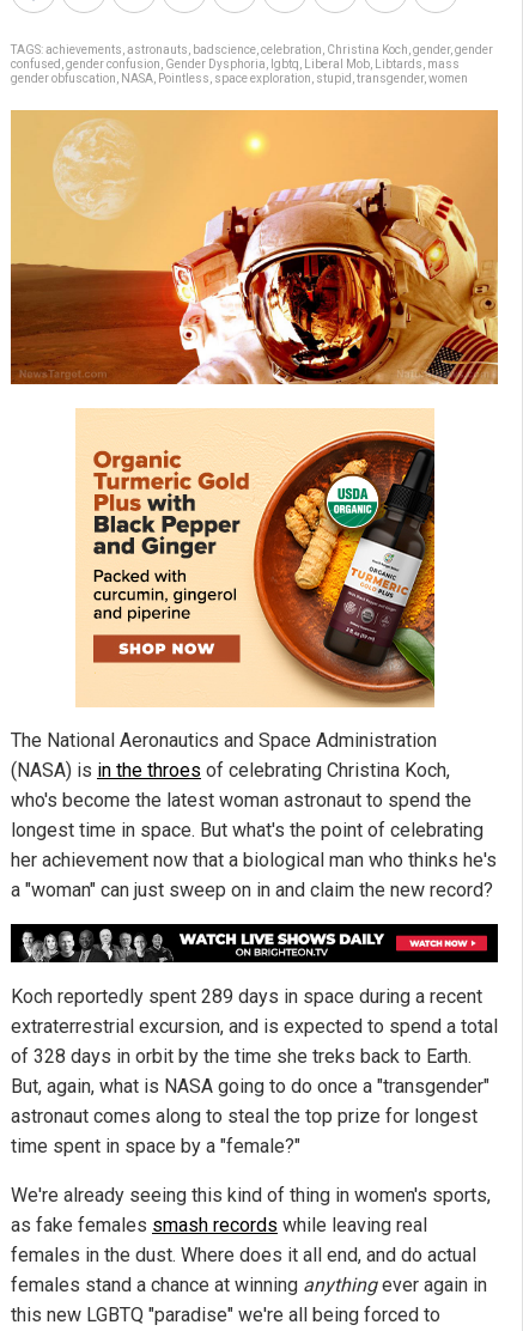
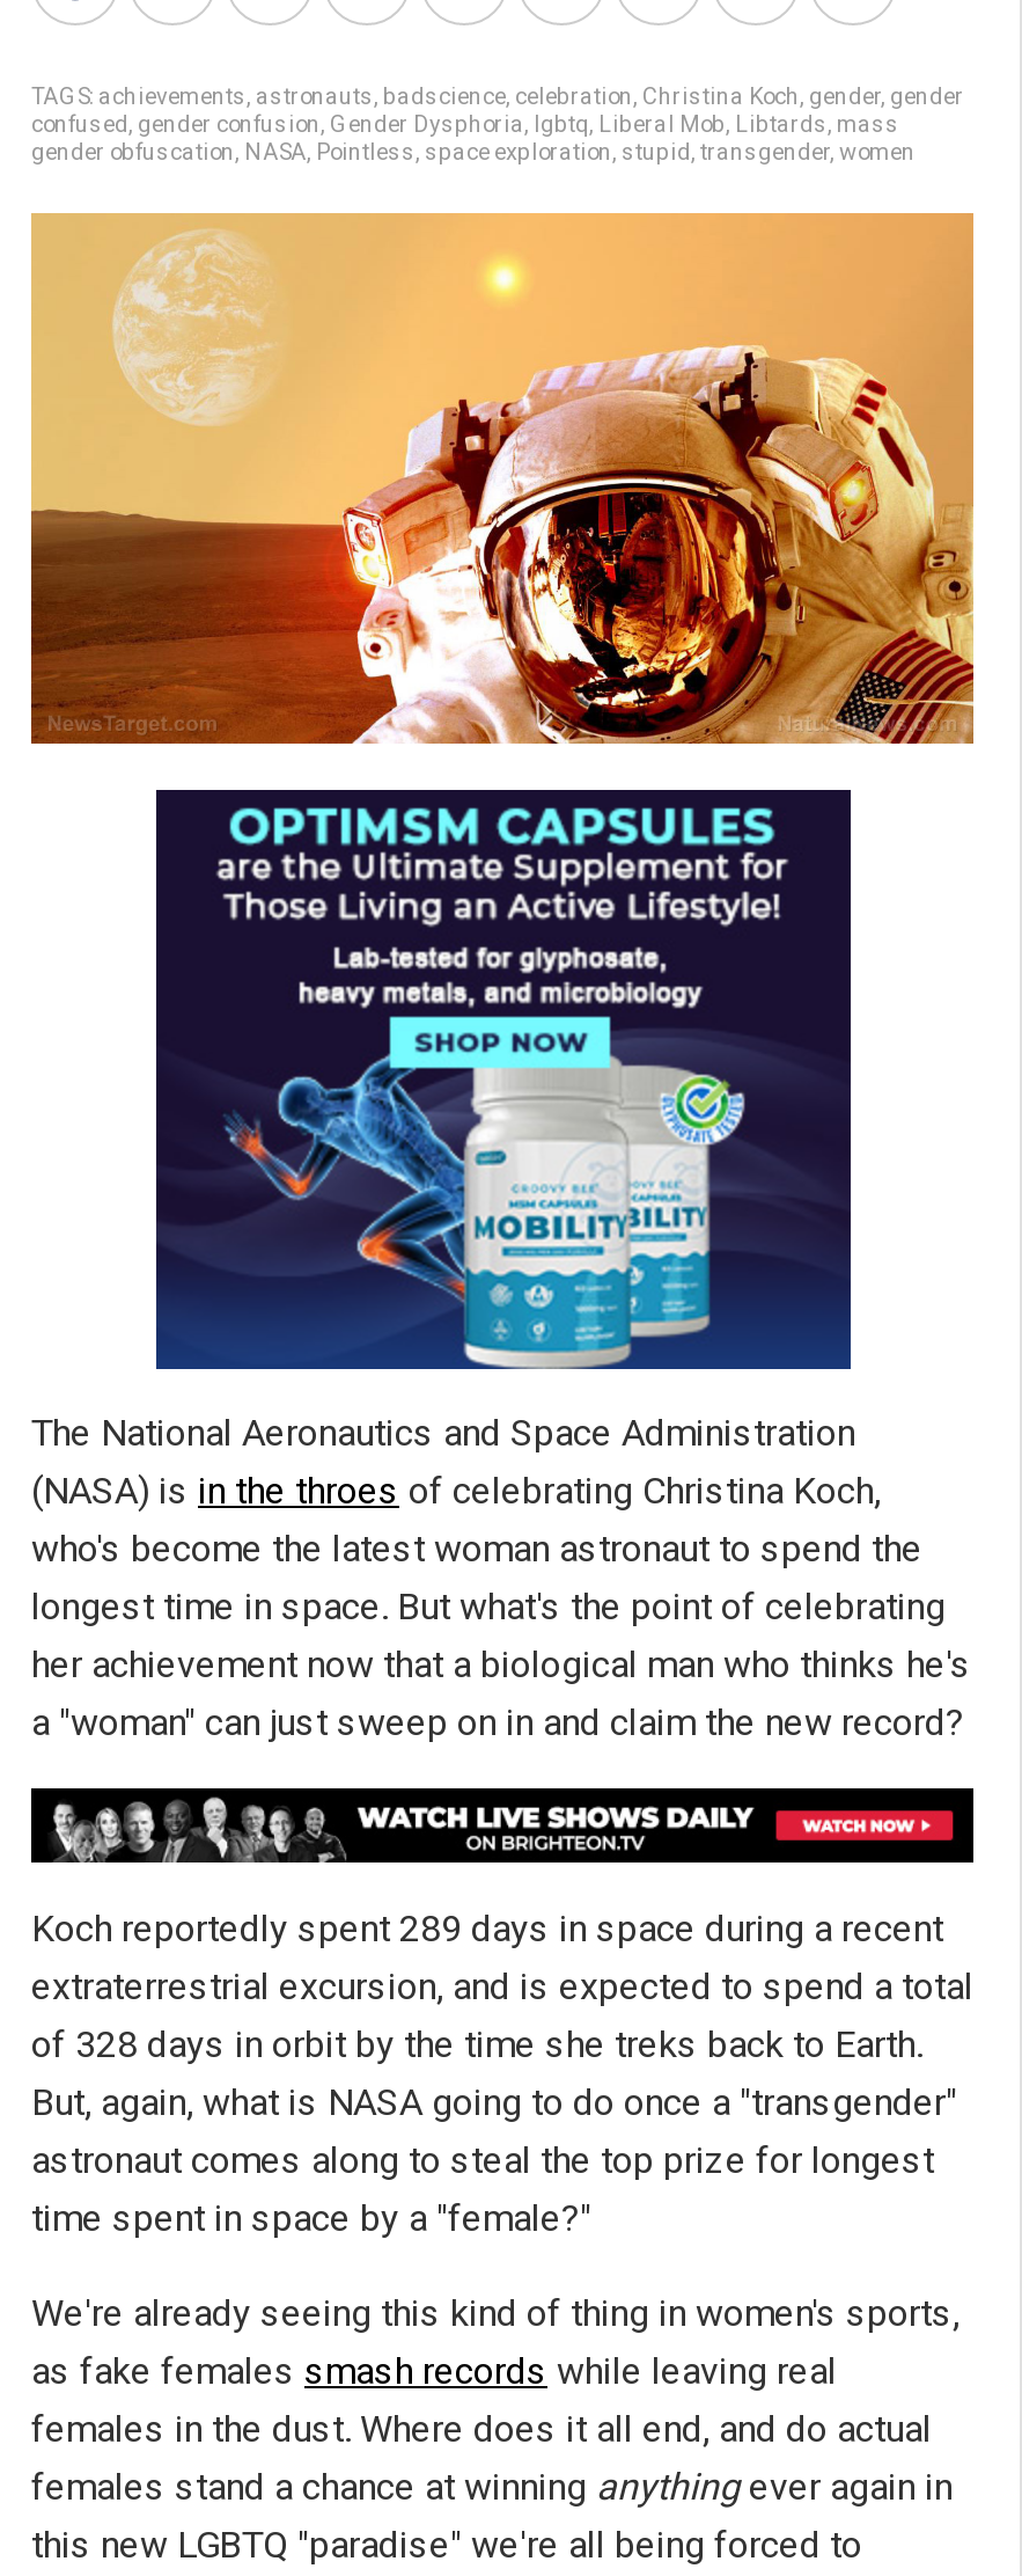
[75,408,436,709] [image] -> [154,788,853,1371] [image]

